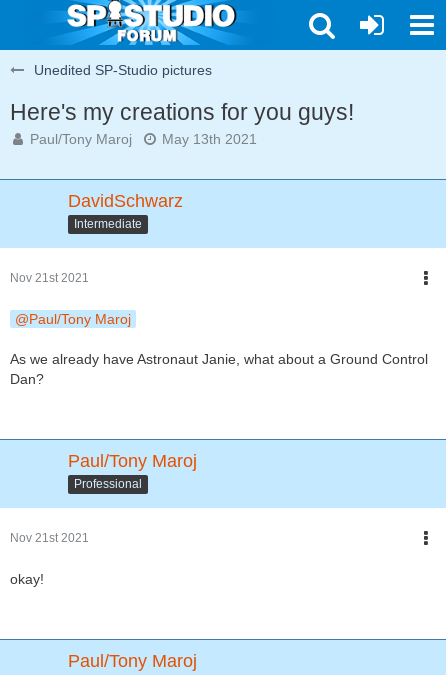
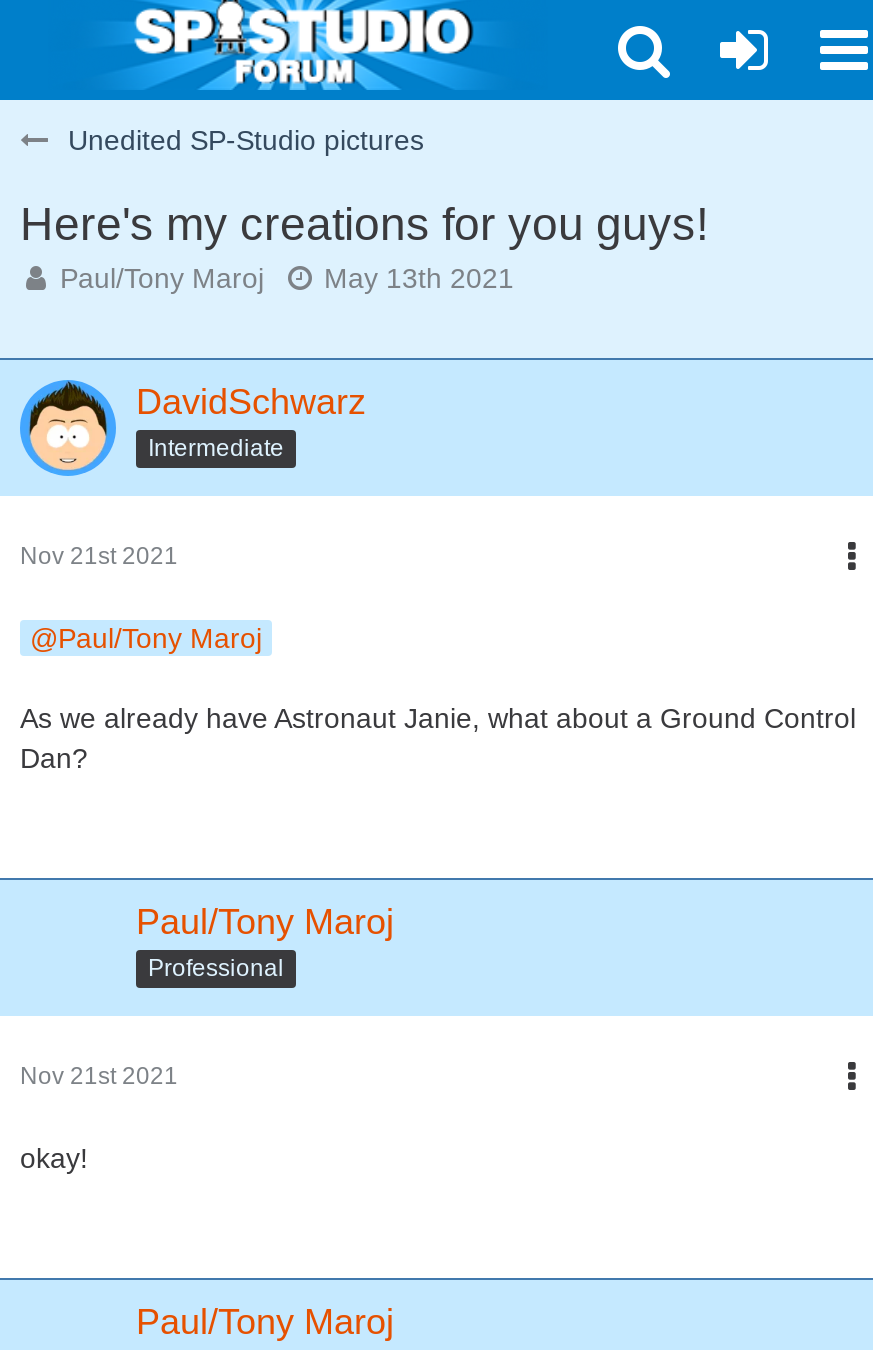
none -> [18,378,118,478] [image]

